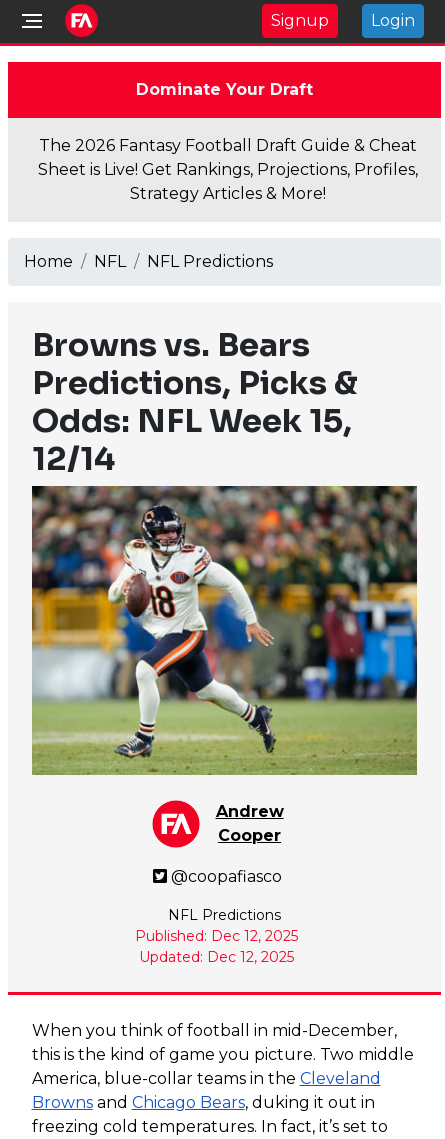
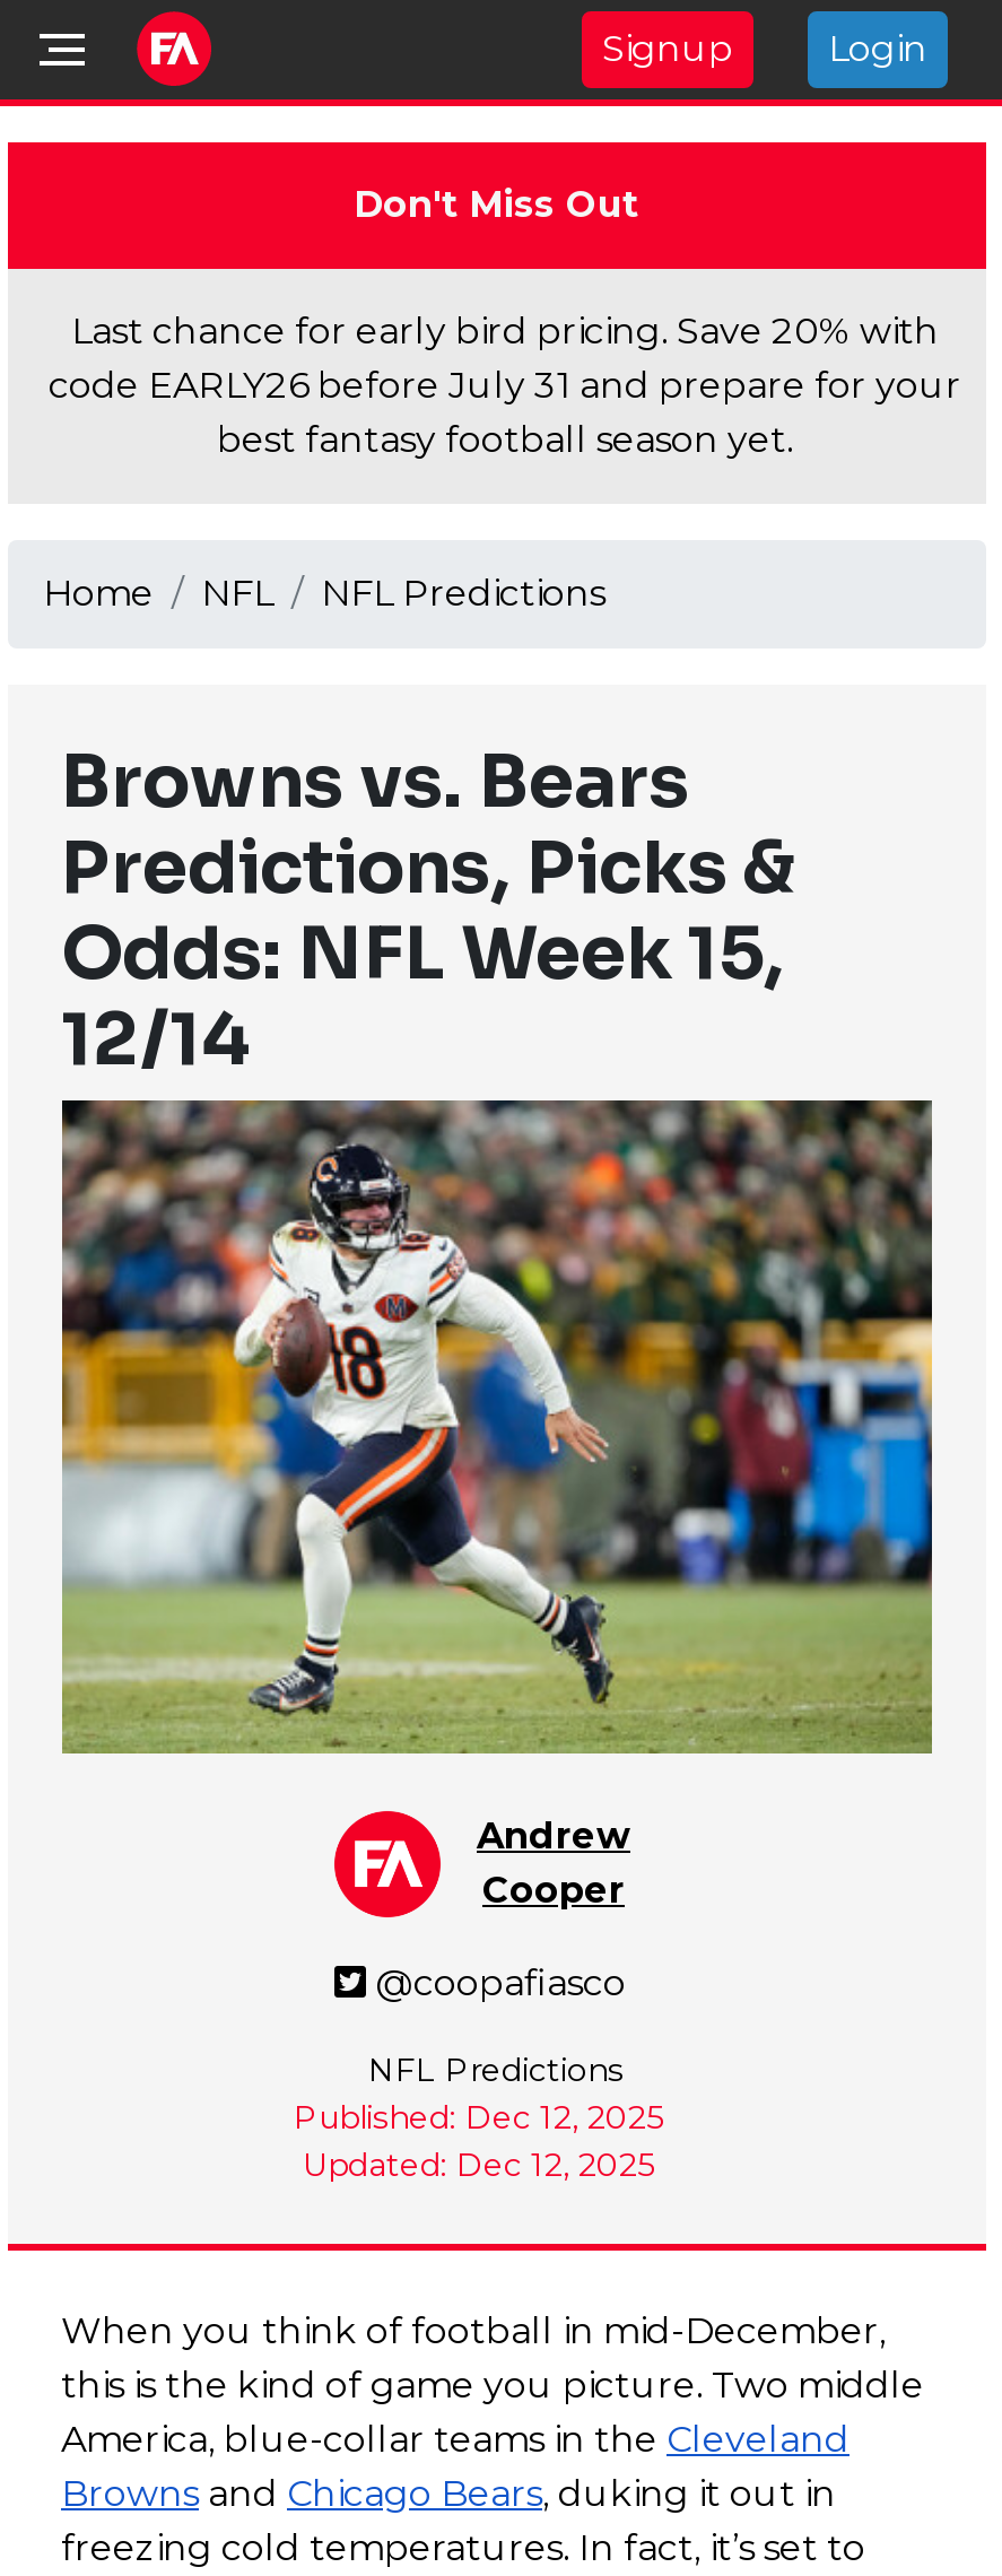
[135,80,312,99] Dominate Your Draft -> [354,183,638,226] Don't Miss Out
[38,136,418,203] The 2026 Fantasy Football Draft Guide & Cheat | Sheet is Live! Get Rankings, Projections, Profiles, | Strategy Articles & More! -> [49,310,961,461] Last chance for early bird pricing. Save 20% with | code EARLY26 before July 31 and prepare for your | best fantasy football season yet.

